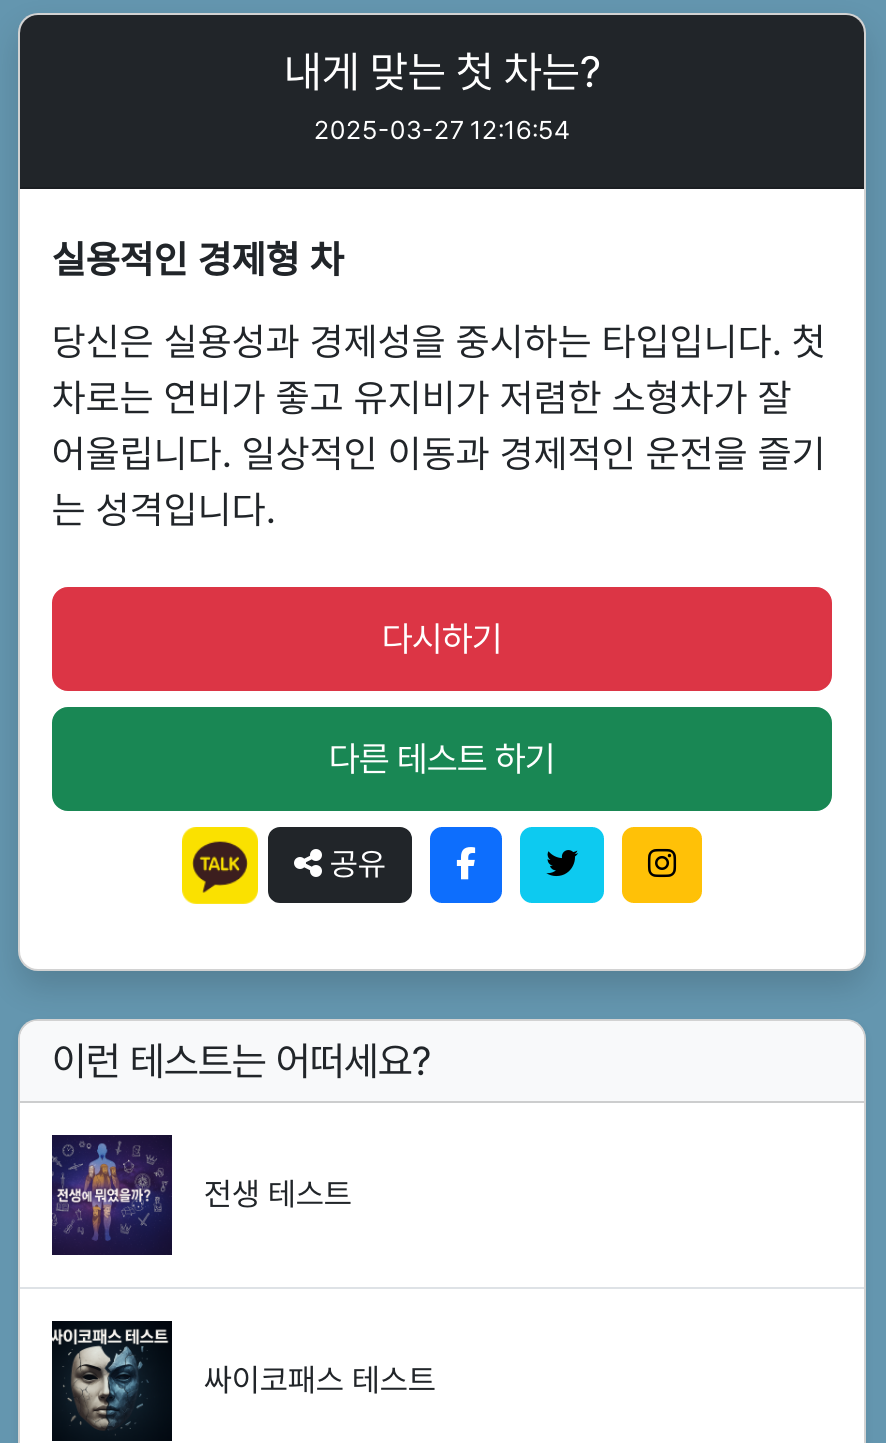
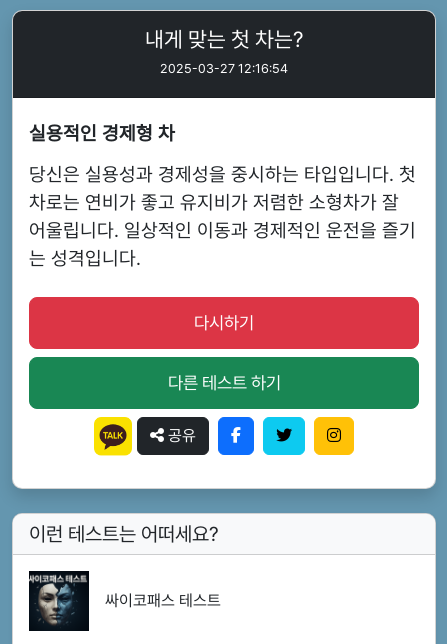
[52,1135,352,1253] [image] | 전생 테스트 -> none

